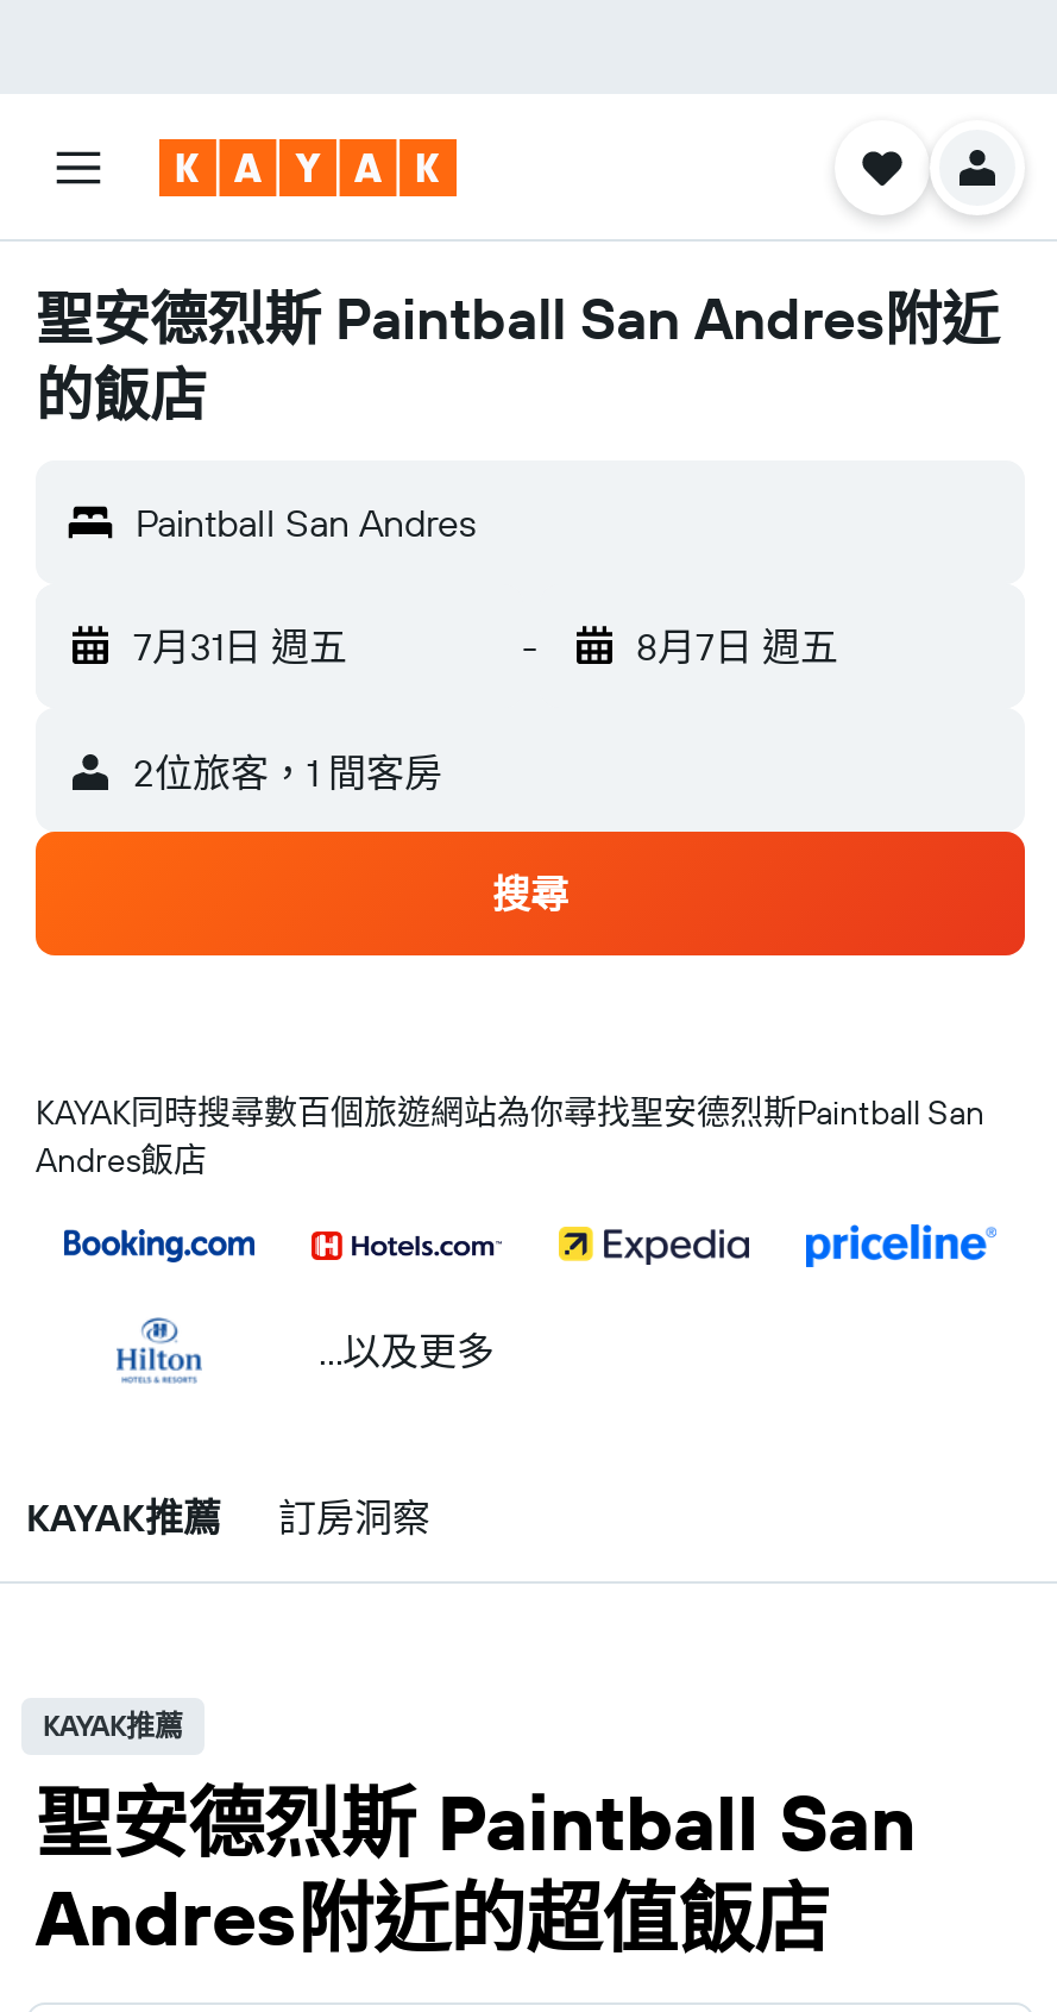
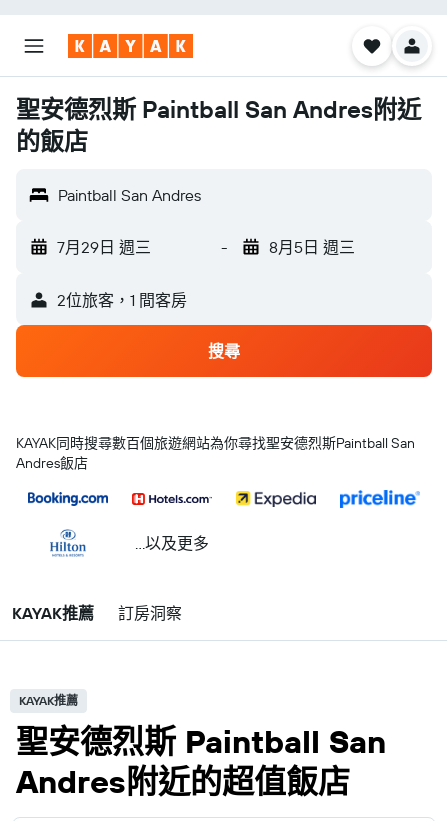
[133,622,347,670] 7月31日 週五 -> [57,237,151,257] 7月29日 週三
[636,622,838,670] 8月7日 週五 -> [268,237,354,257] 8月5日 週三

